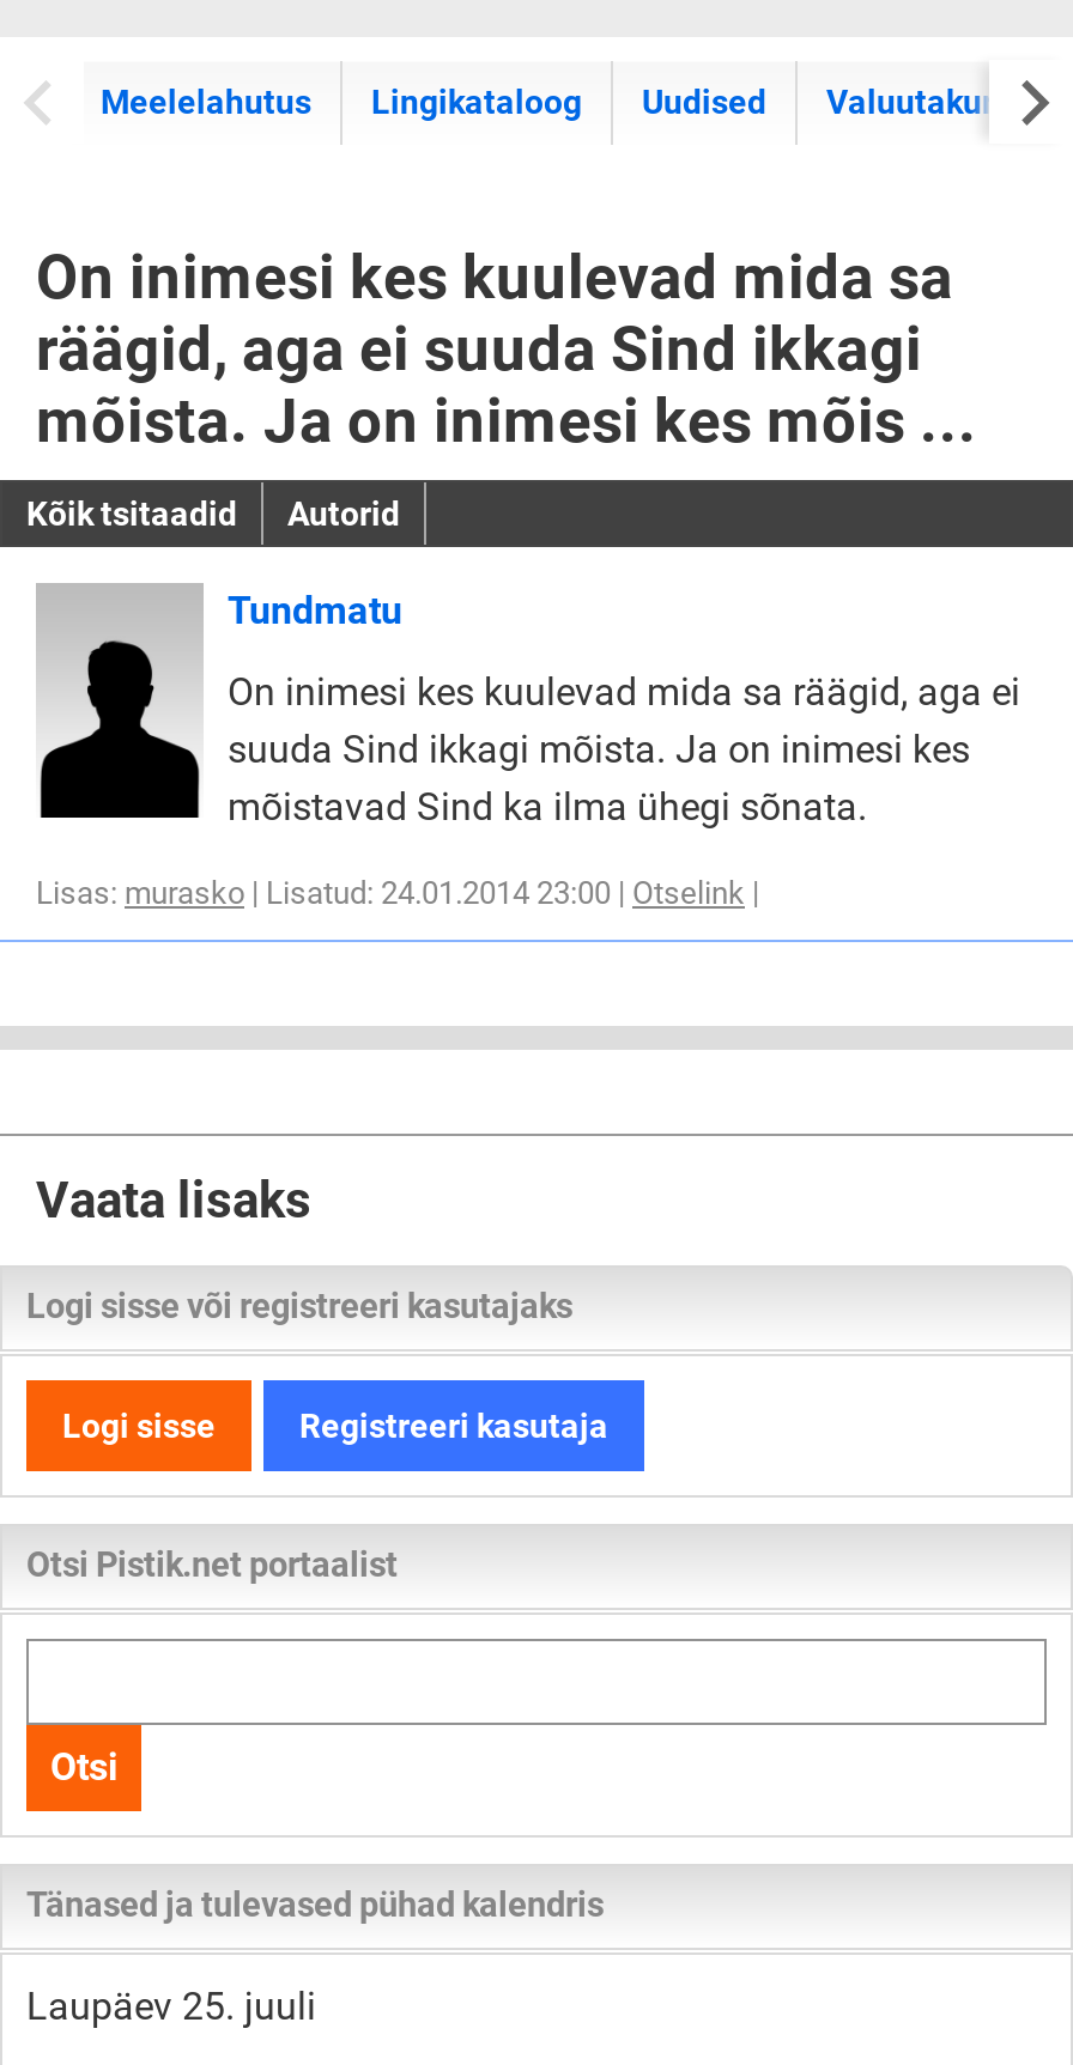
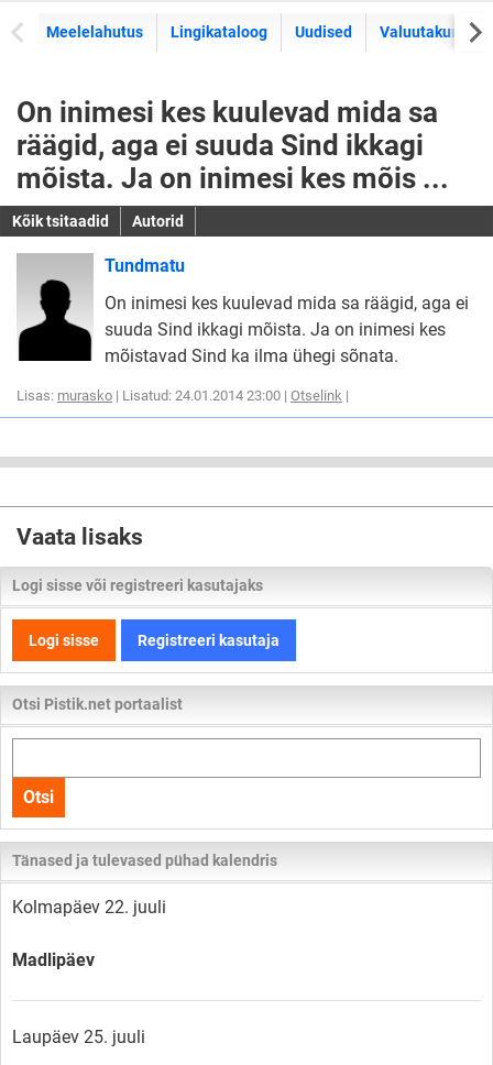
none -> [12,897,166,970] Kolmapäev 22. juuli | Madlipäev

